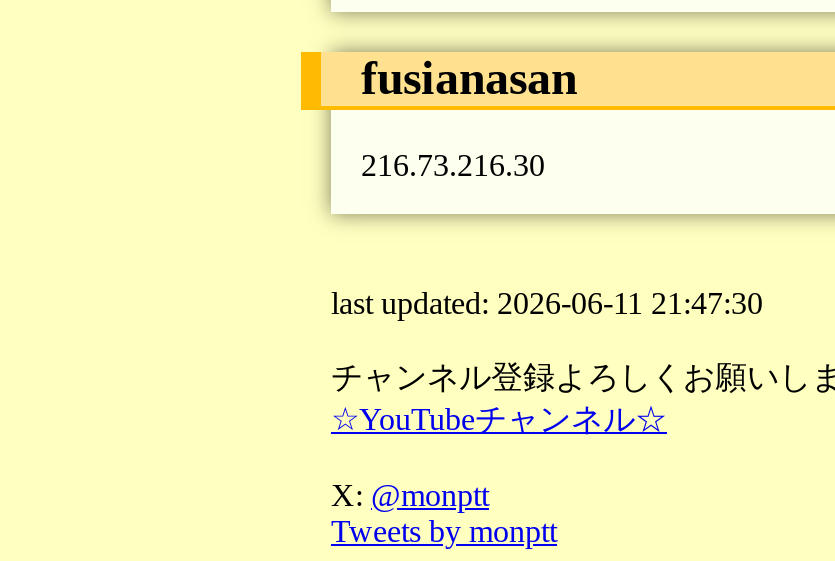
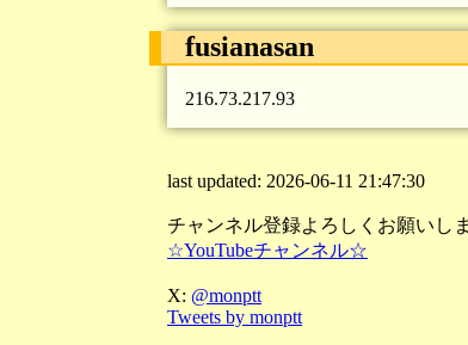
[361,149,545,183] 216.73.216.30 -> [185,89,295,109] 216.73.217.93

